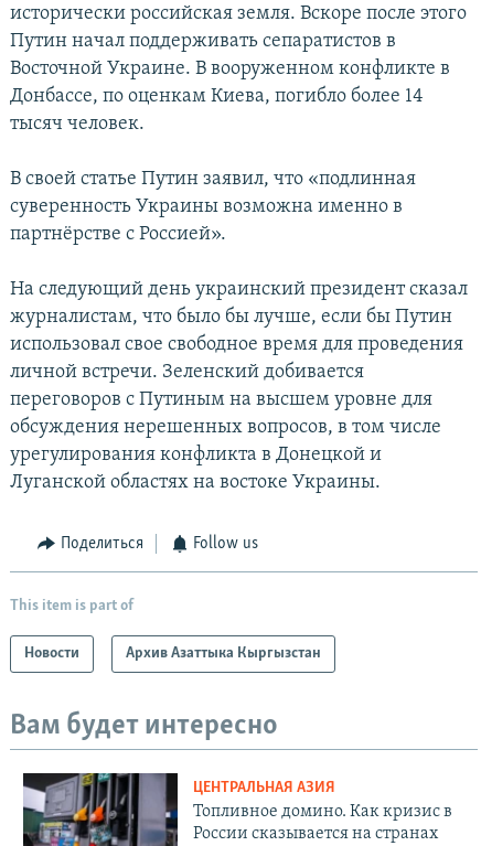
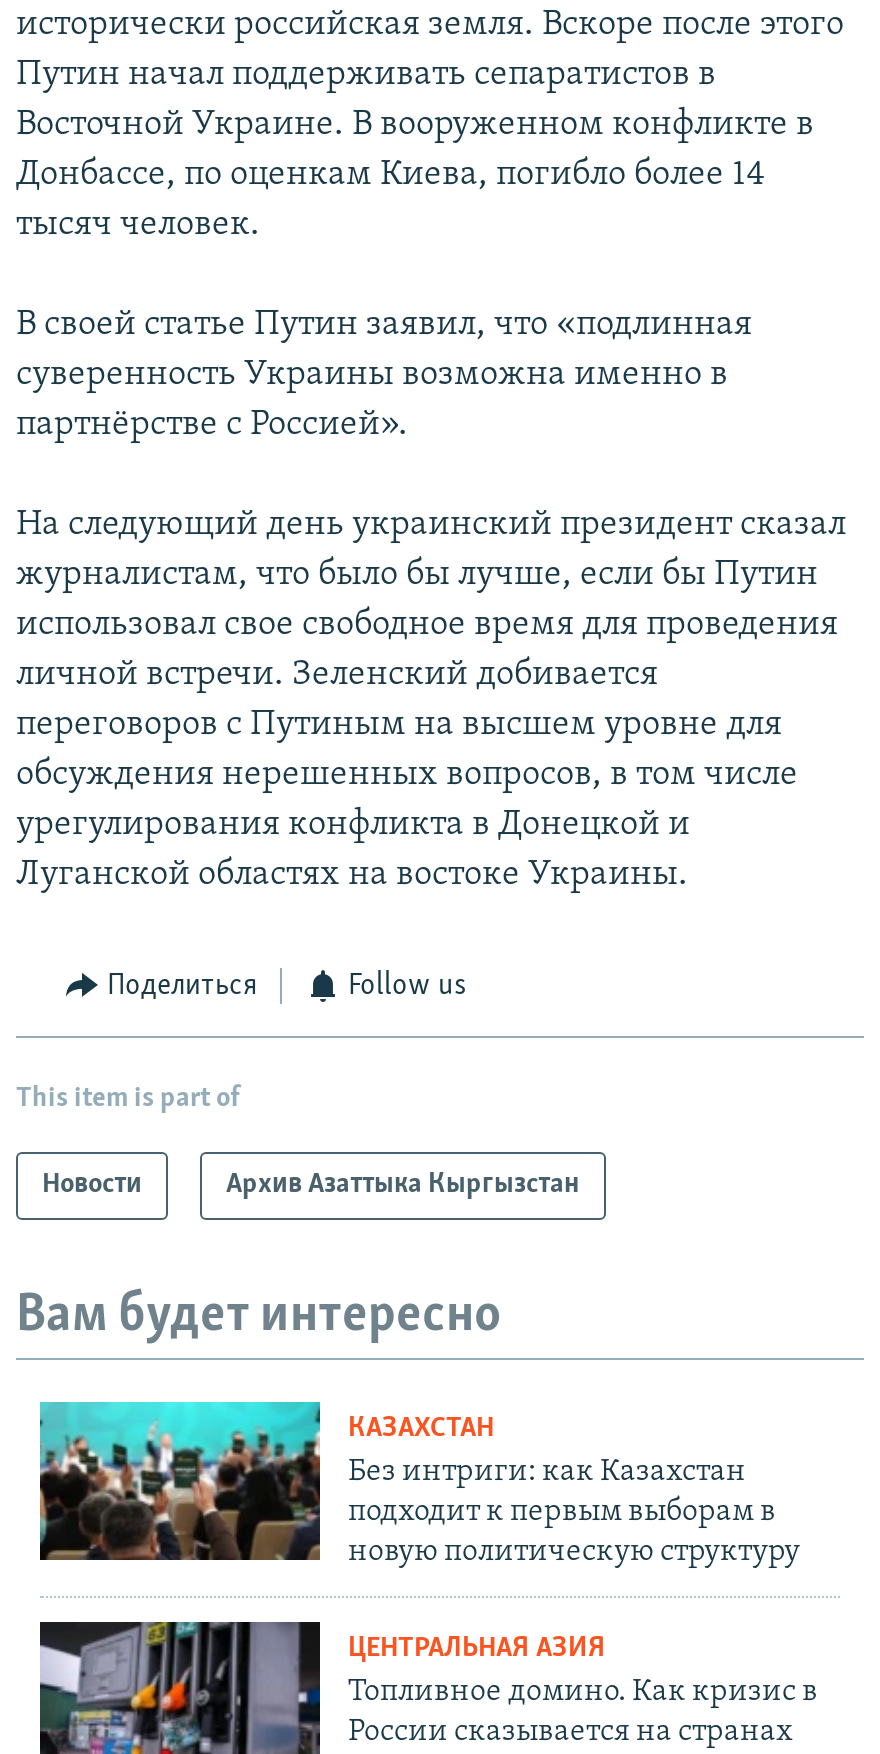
none -> [38,1400,800,1569] [image] | КАЗАХСТАН | Без интриги: как Казахстан | подходит к первым выборам в | новую политическую структуру

